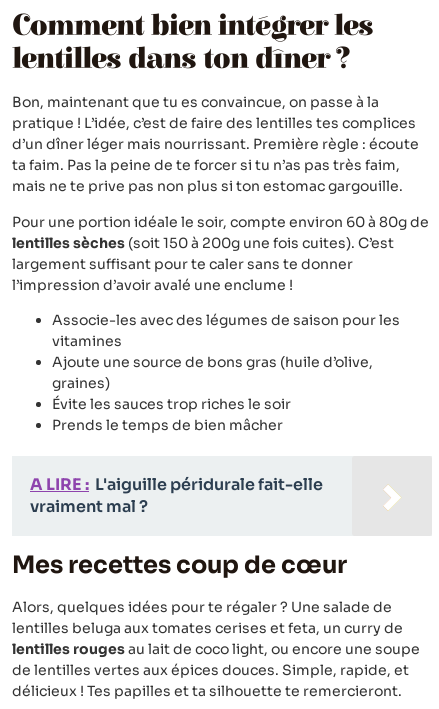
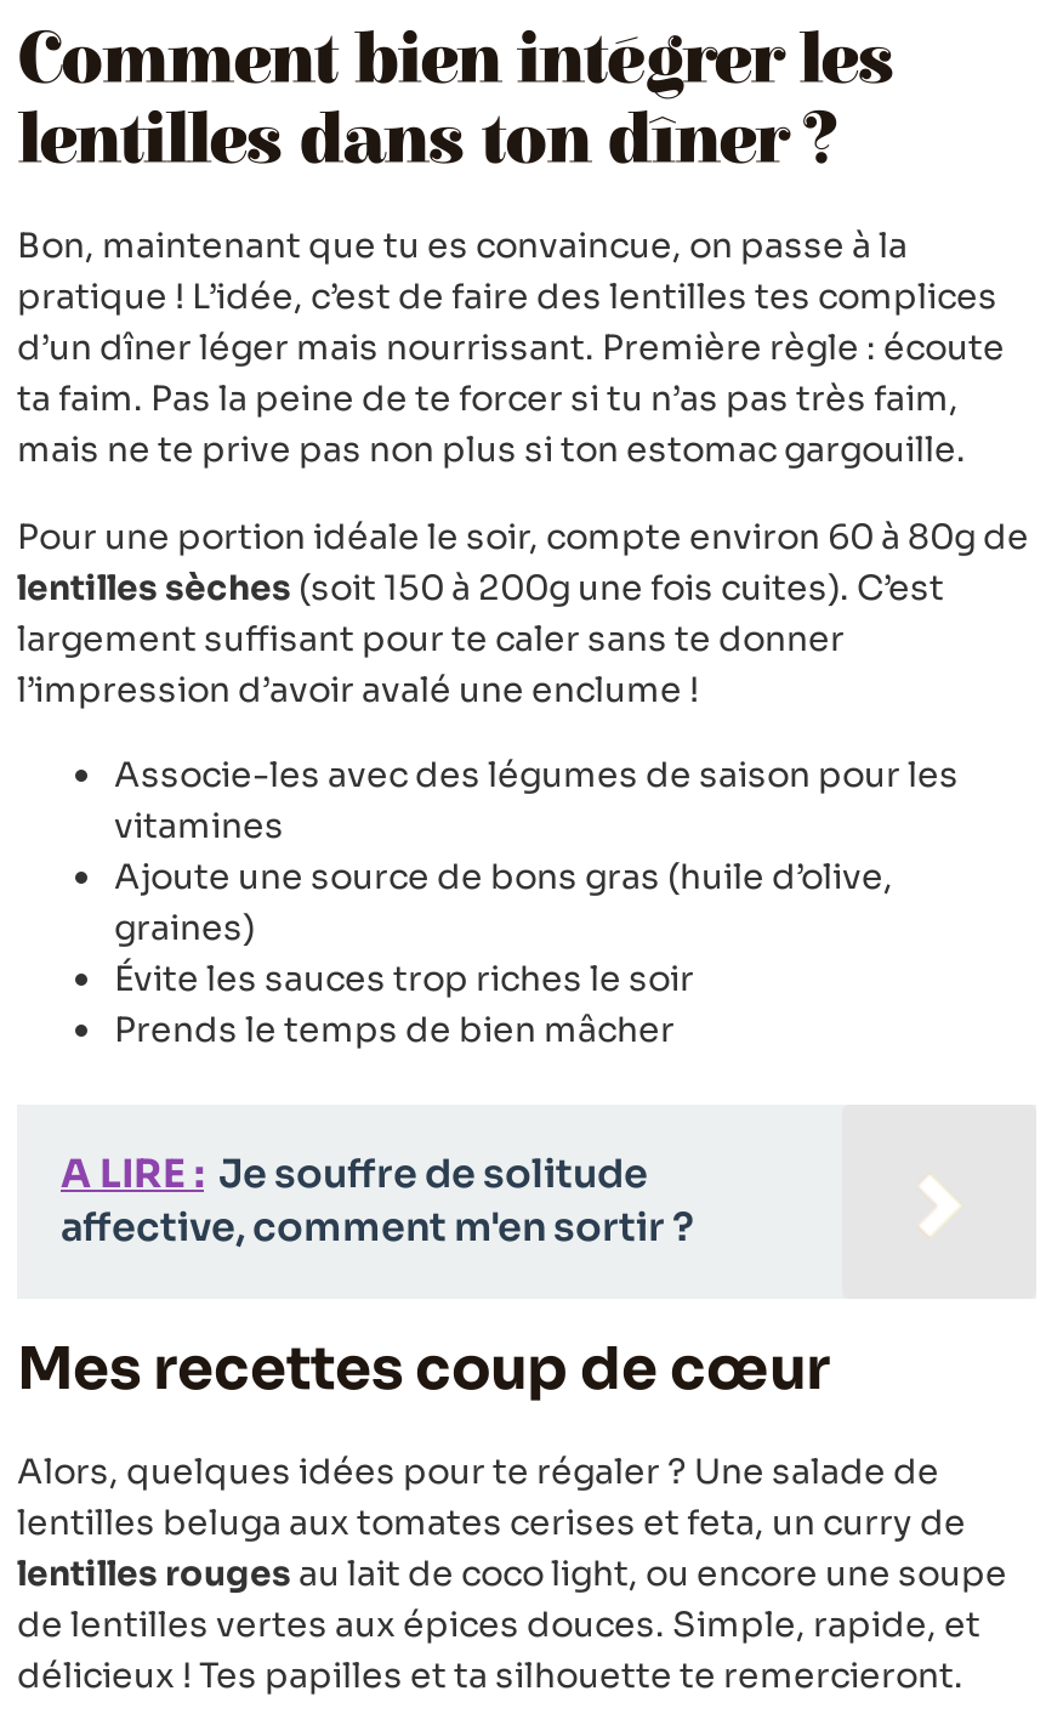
[30,474,323,517] A LIRE : L'aiguille péridurale fait-elle | vraiment mal ? -> [61,1148,694,1253] A LIRE : Je souffre de solitude | affective, comment m'en sortir ?

